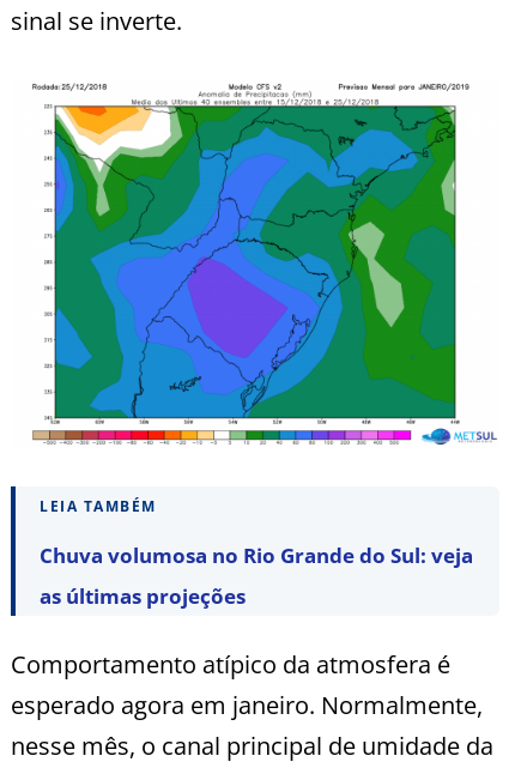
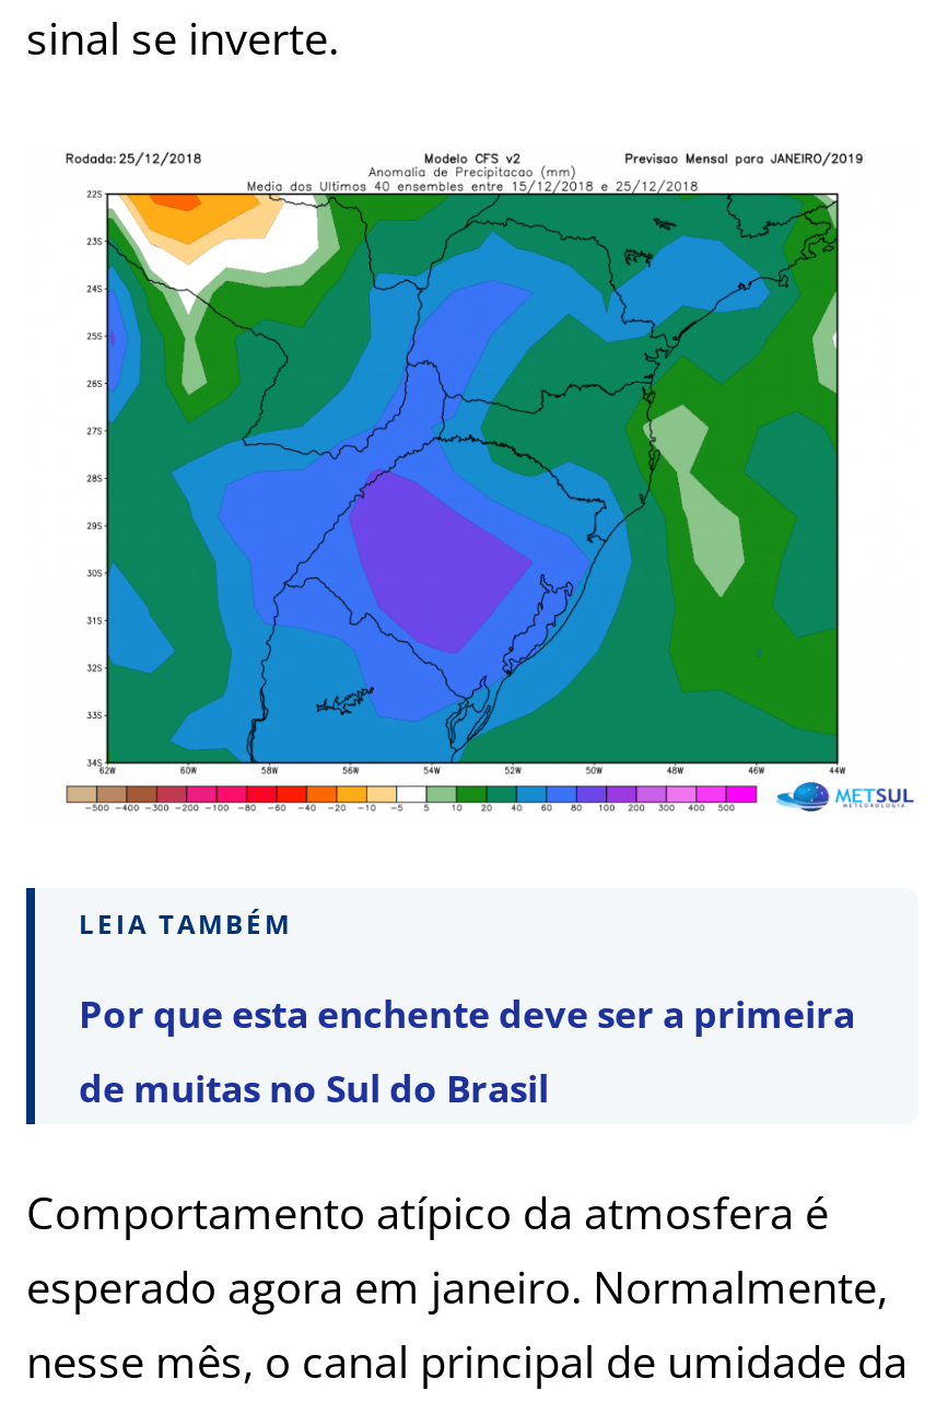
[40,541,473,569] Chuva volumosa no Rio Grande do Sul: veja -> [79,988,855,1038] Por que esta enchente deve ser a primeira
[40,582,246,610] as últimas projeções -> [79,1063,549,1113] de muitas no Sul do Brasil

